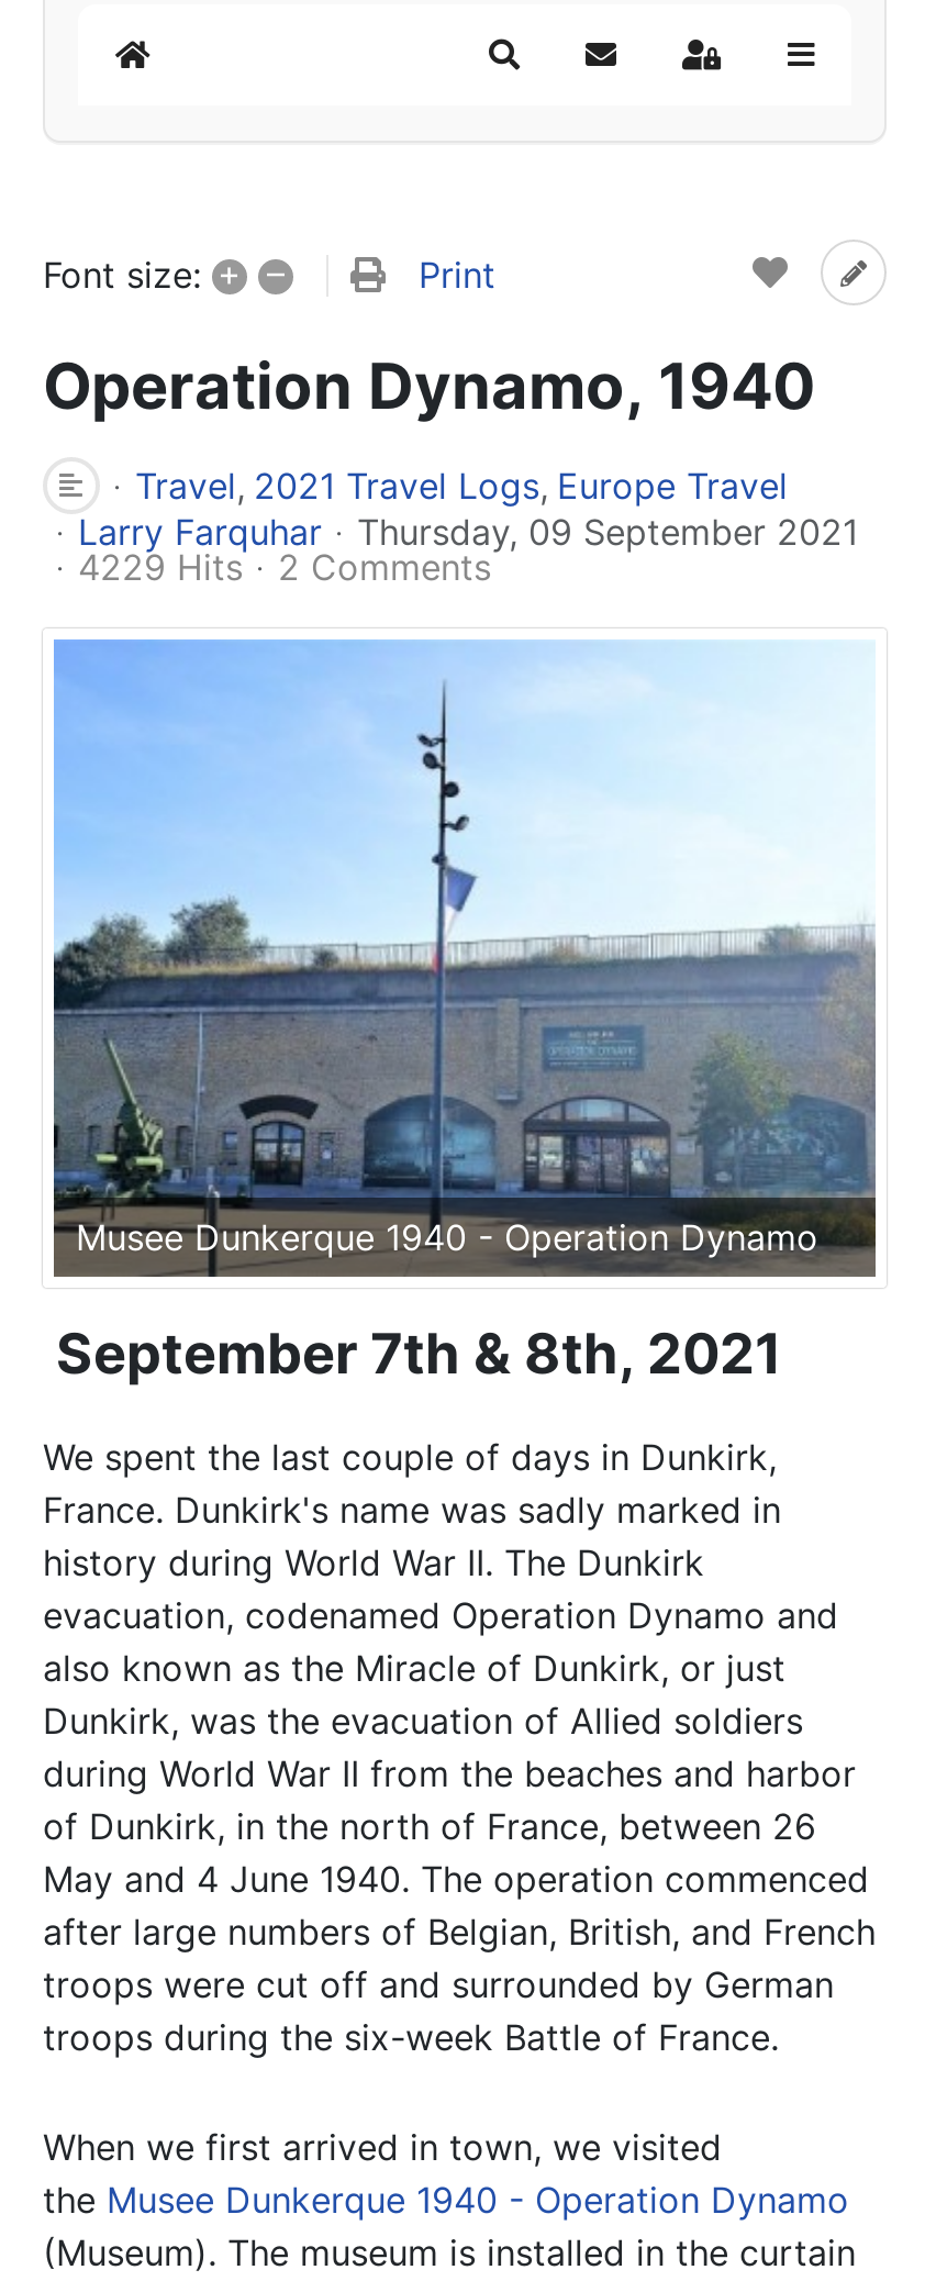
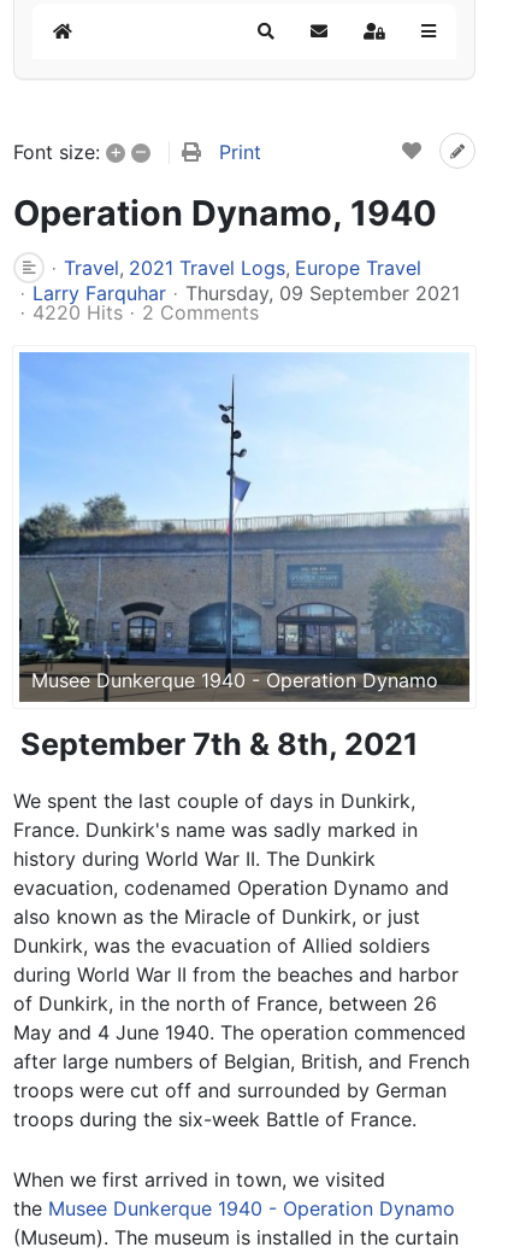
[78,544,491,588] 4229 Hits 2 Comments -> [33,300,259,324] 4220 Hits 2 Comments

